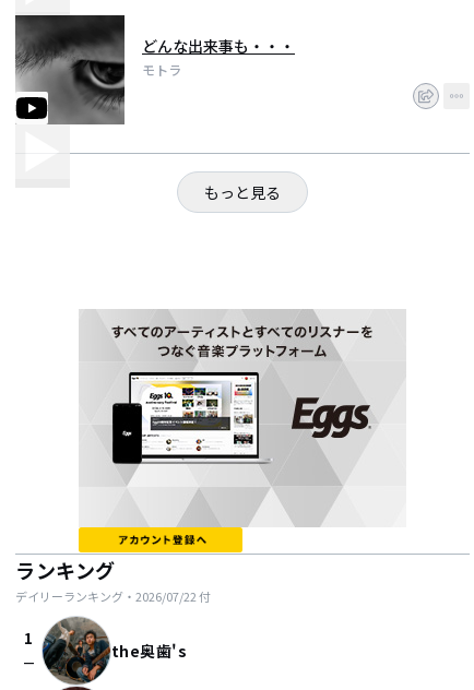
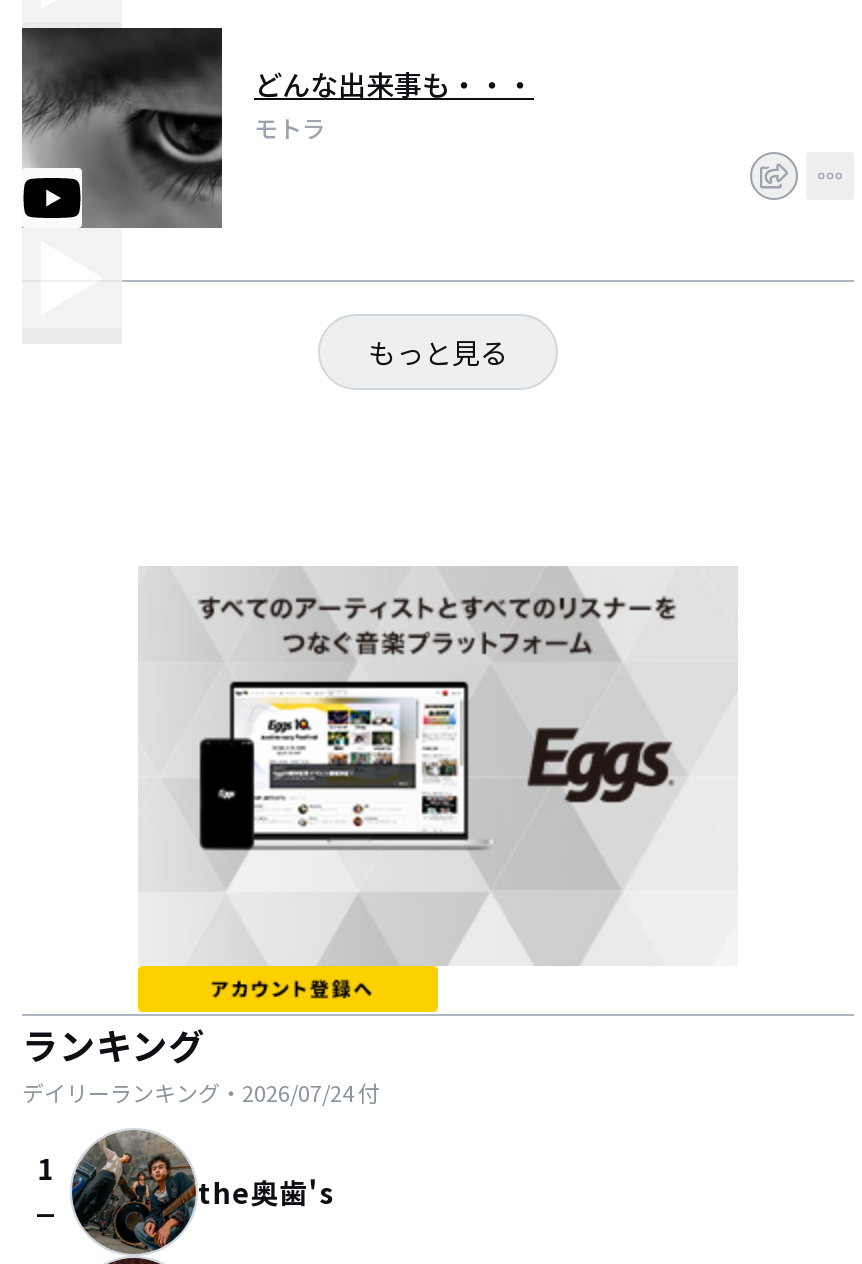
[15,587,211,605] デイリーランキング・2026/07/22付 -> [22,1076,380,1108] デイリーランキング・2026/07/24付

